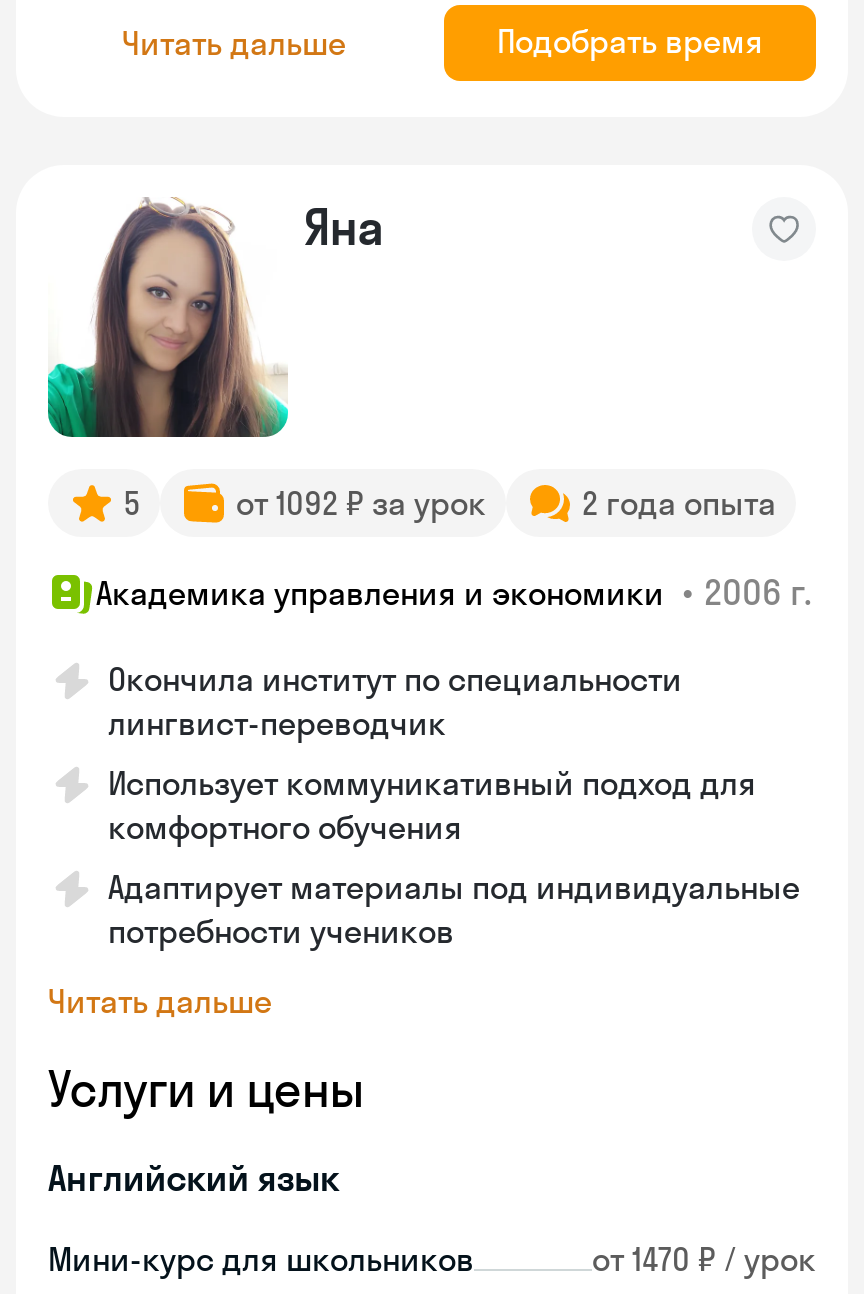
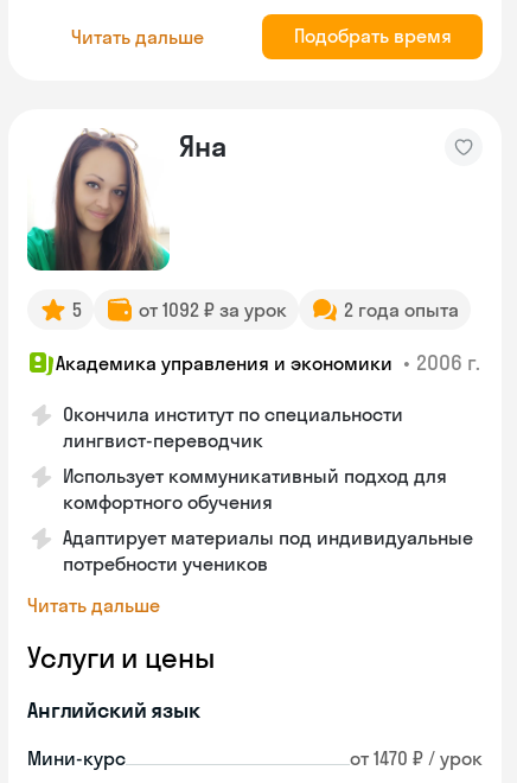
[48,1239,474,1279] Мини-курс для школьников -> [27,746,126,770] Мини-курс

